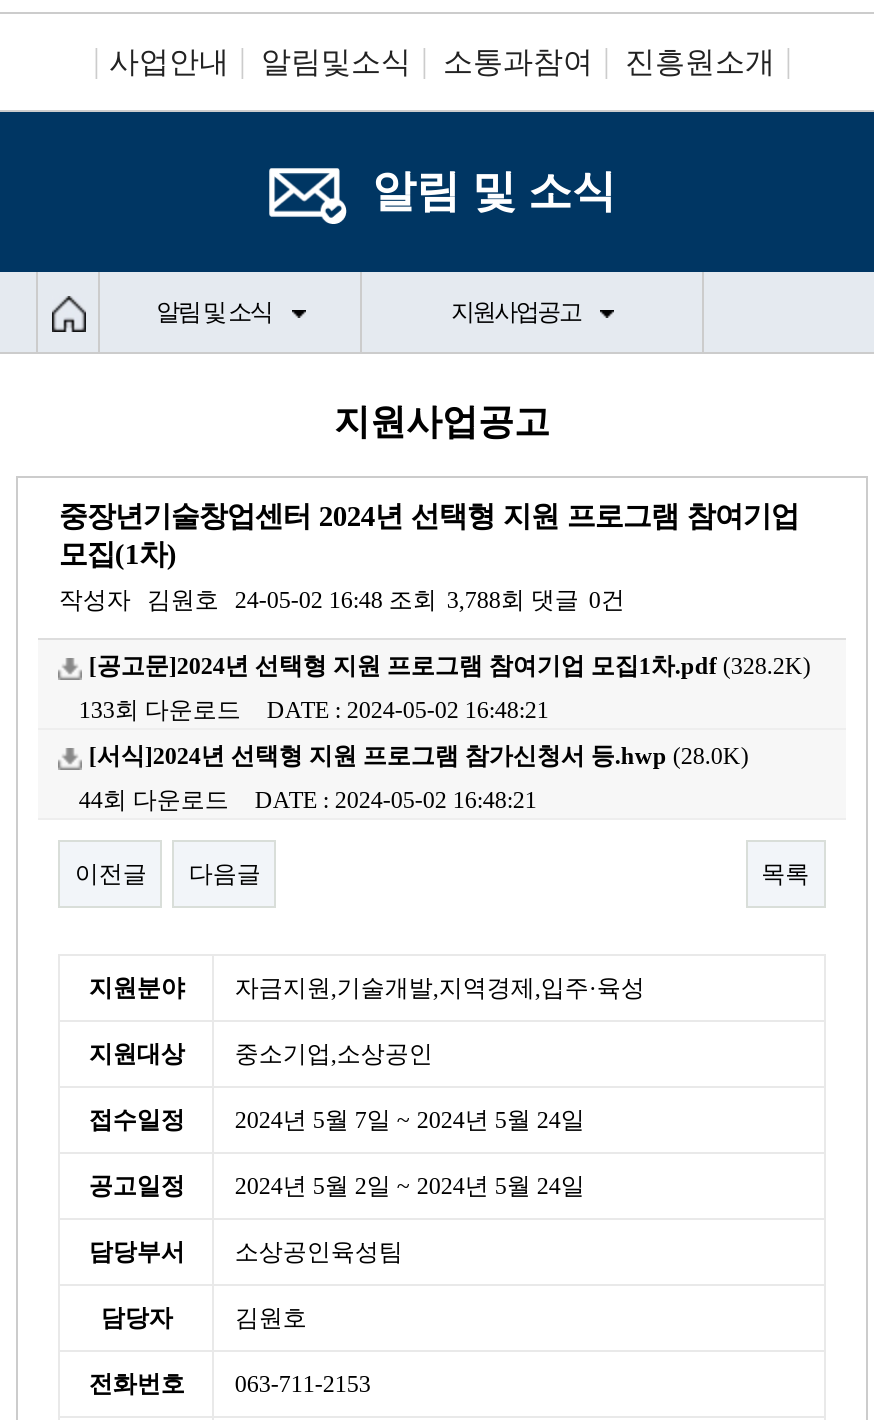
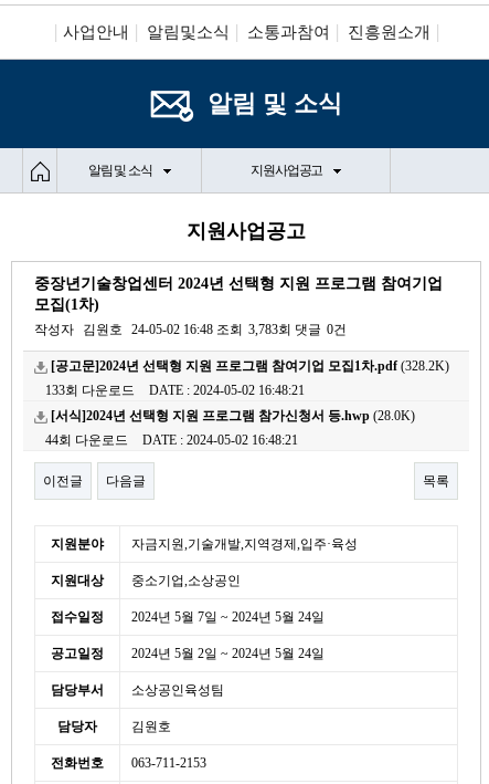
[59,586,625,614] 작성자 김원호 24-05-02 16:48 조회 3,788회 댓글 0건 -> [35,322,347,337] 작성자 김원호 24-05-02 16:48 조회 3,783회 댓글 0건

